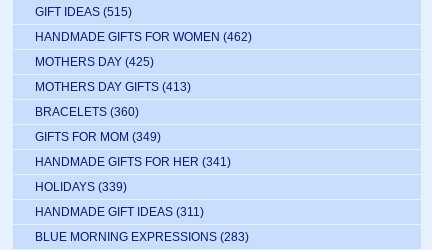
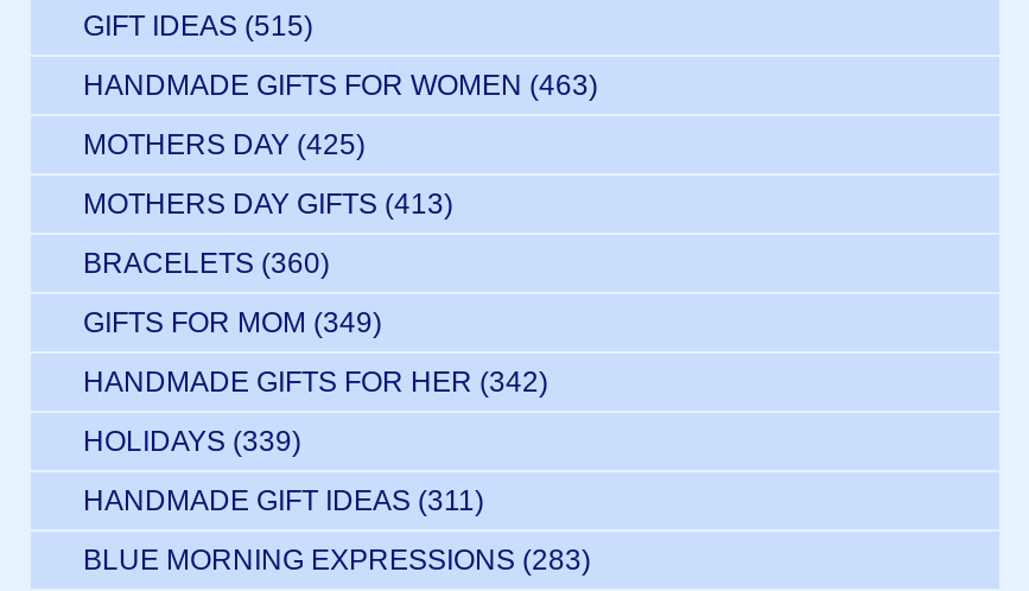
[35,30,252,44] HANDMADE GIFTS FOR WOMEN (462) -> [83,69,598,103] HANDMADE GIFTS FOR WOMEN (463)
[35,155,231,169] HANDMADE GIFTS FOR HER (341) -> [83,366,548,399] HANDMADE GIFTS FOR HER (342)

